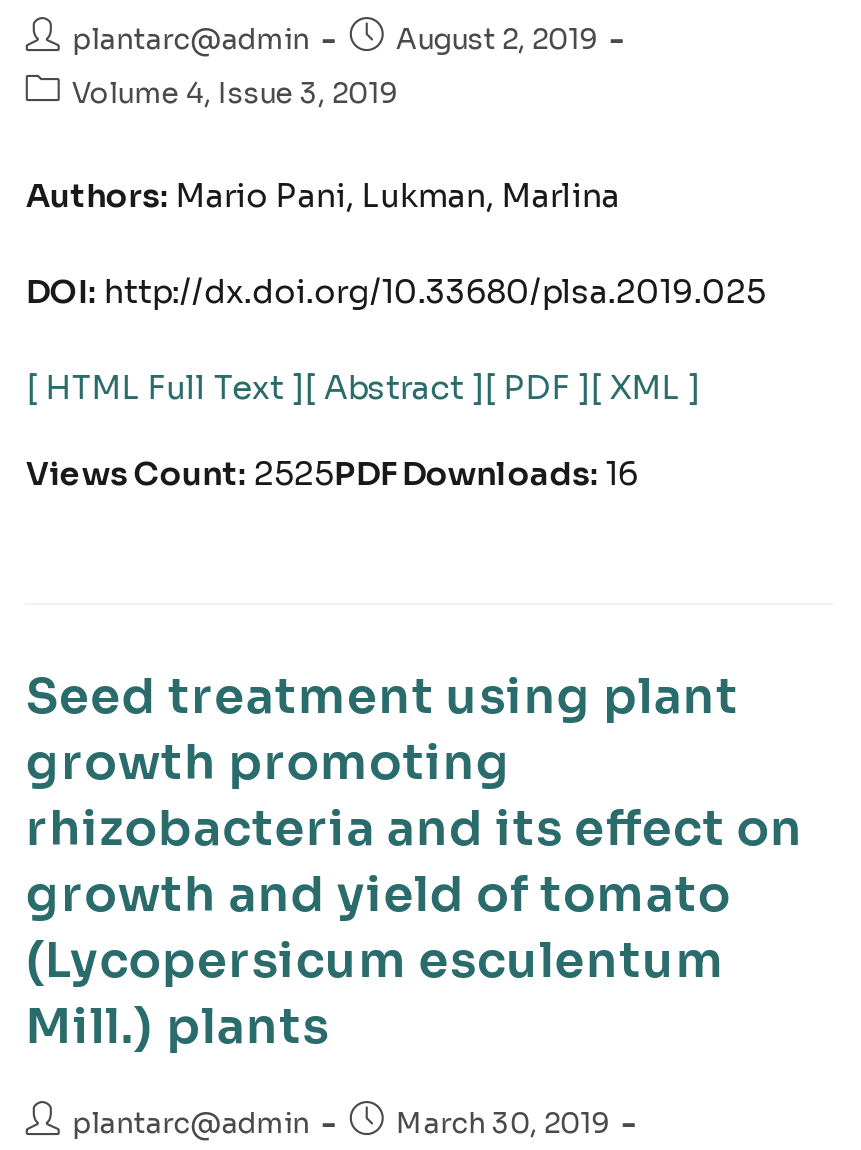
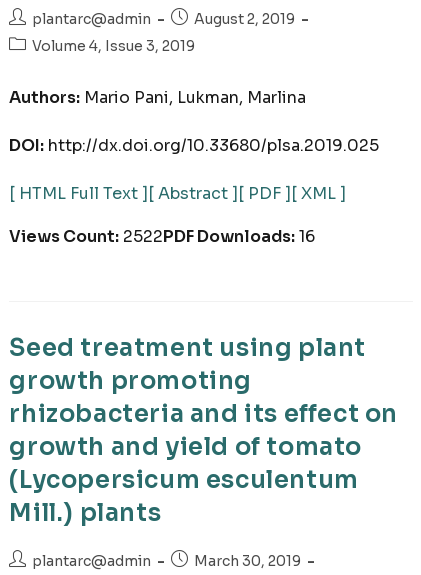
[26,452,638,494] Views Count: 2525PDF Downloads: 16 -> [9,226,315,247] Views Count: 2522PDF Downloads: 16

